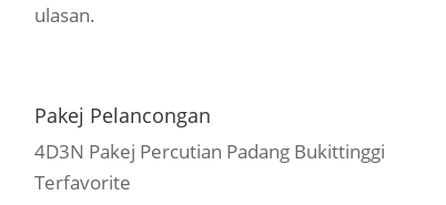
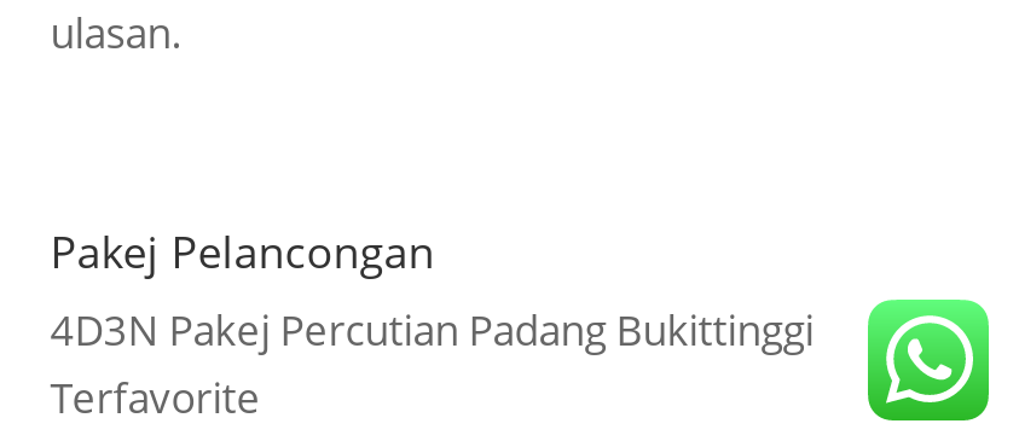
none -> [865,297,991,423] [image]

